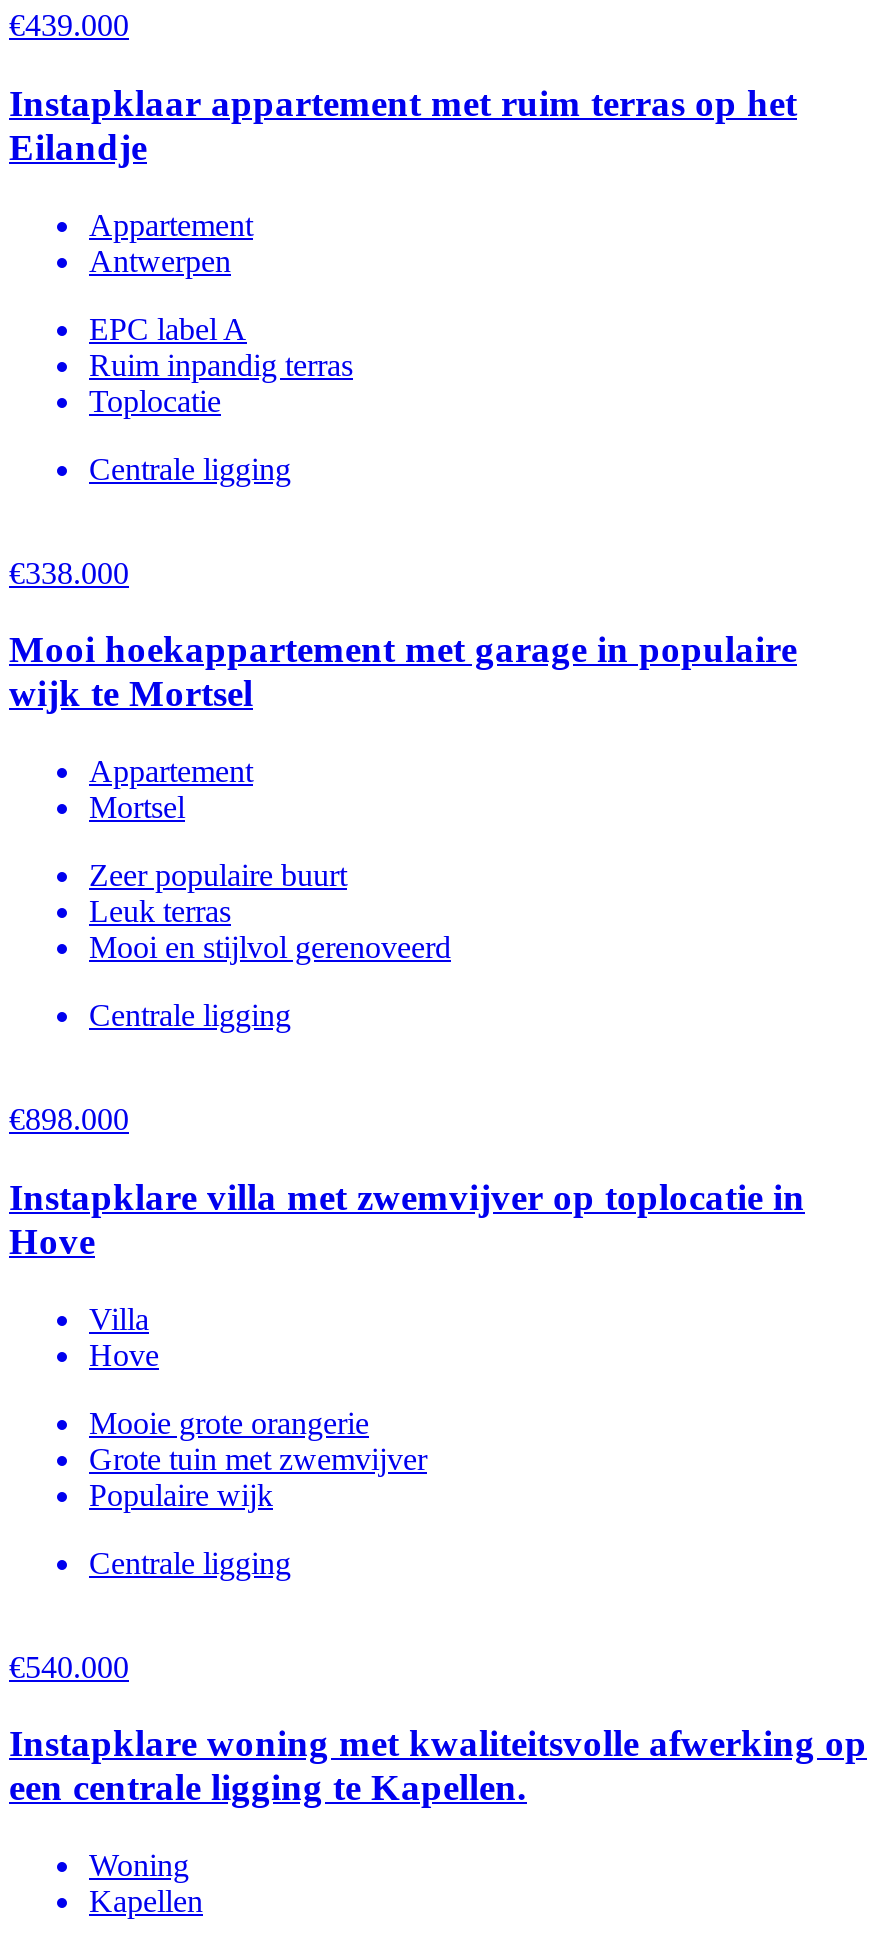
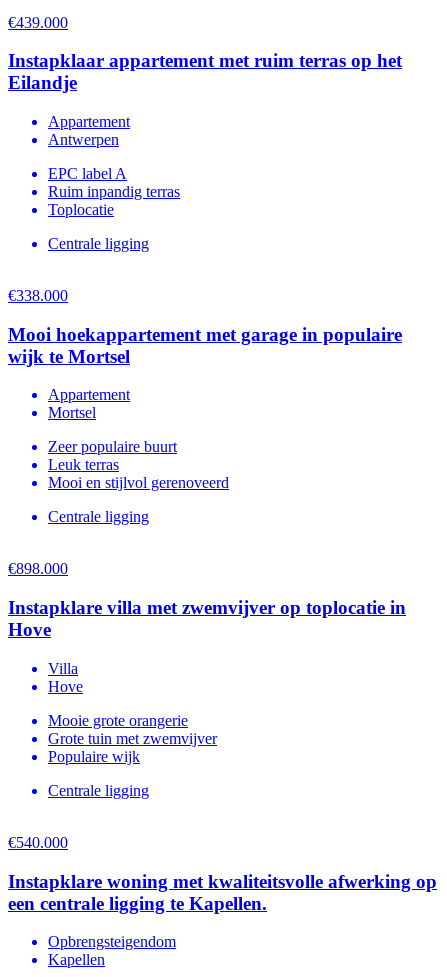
[89,1848,189,1882] Woning -> [48,933,176,950] Opbrengsteigendom

